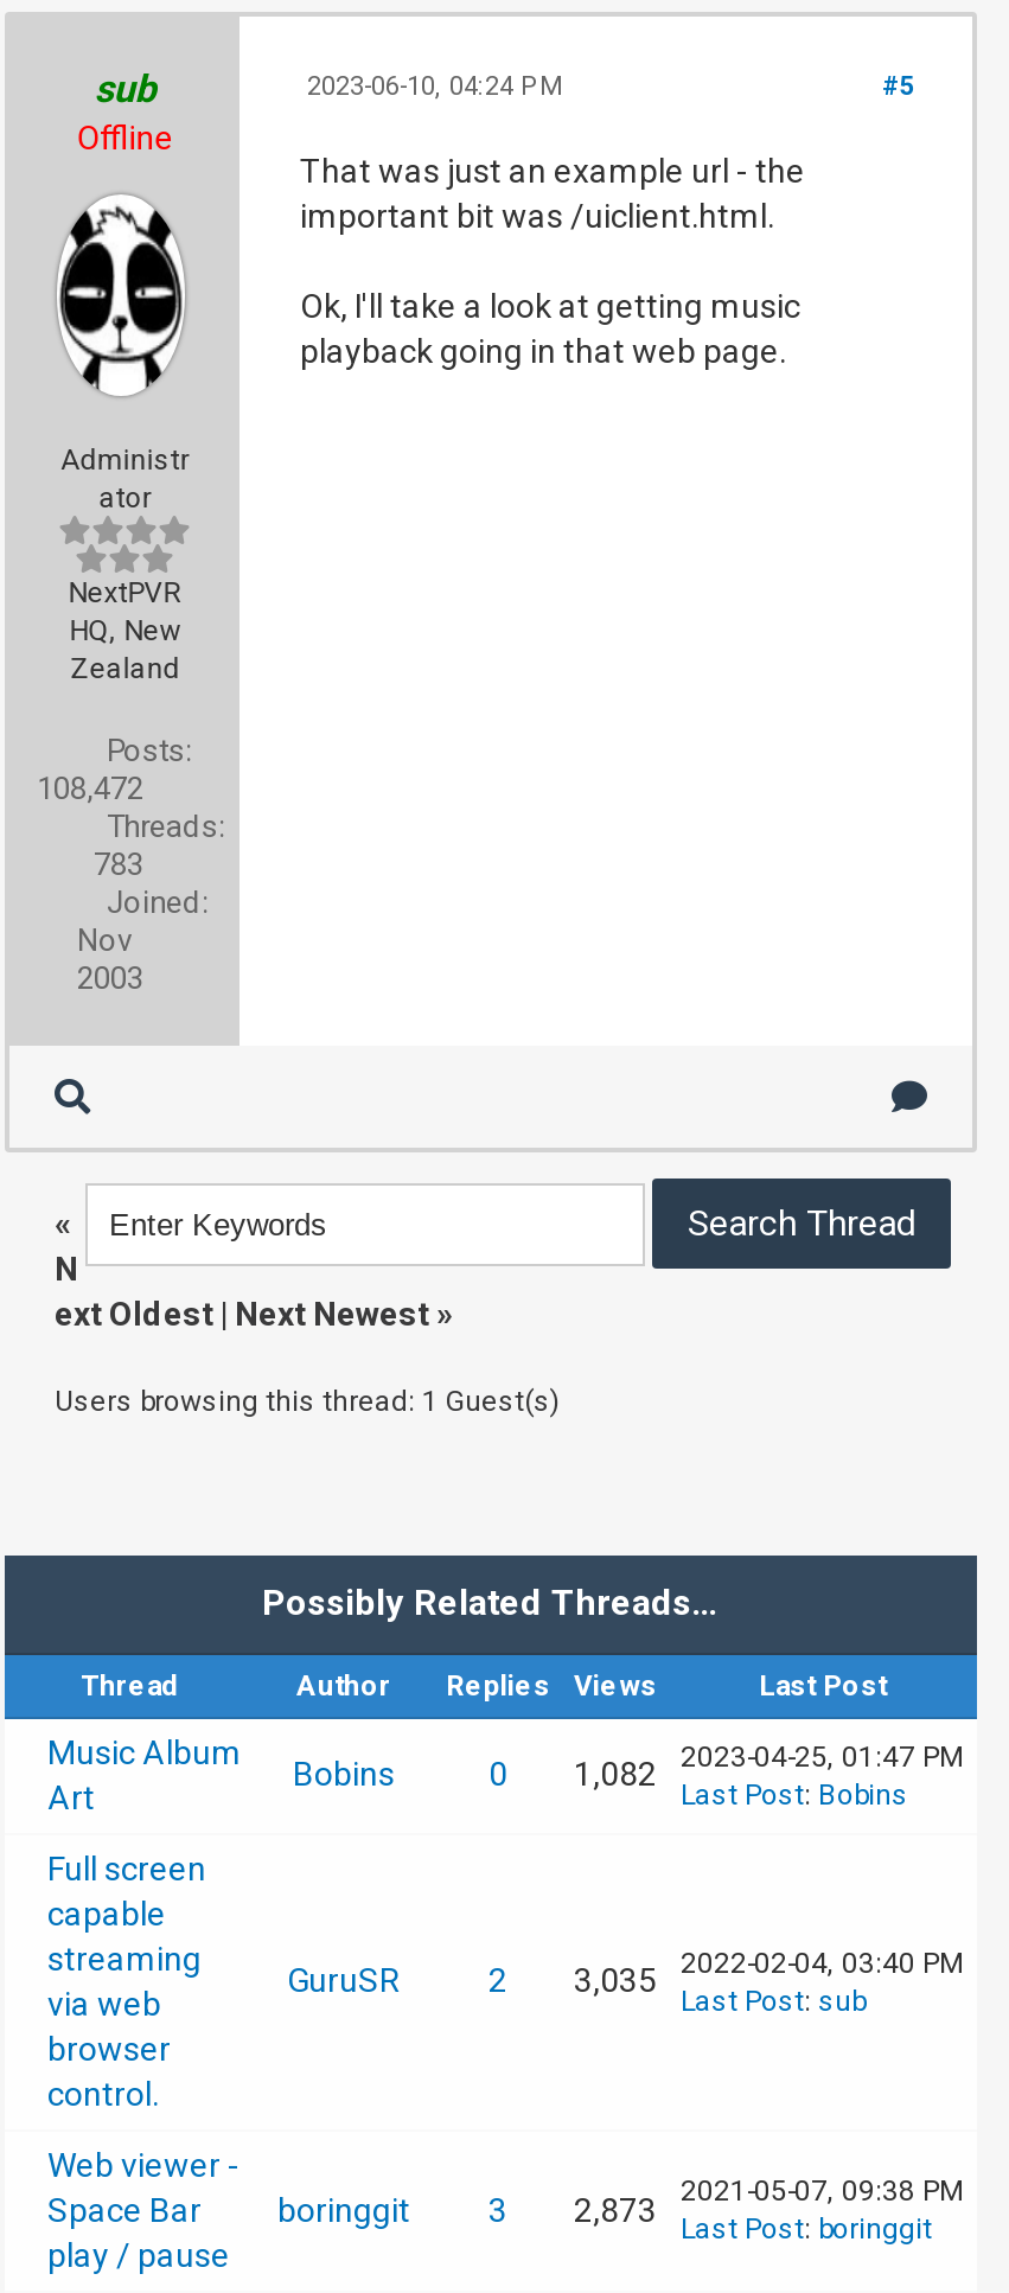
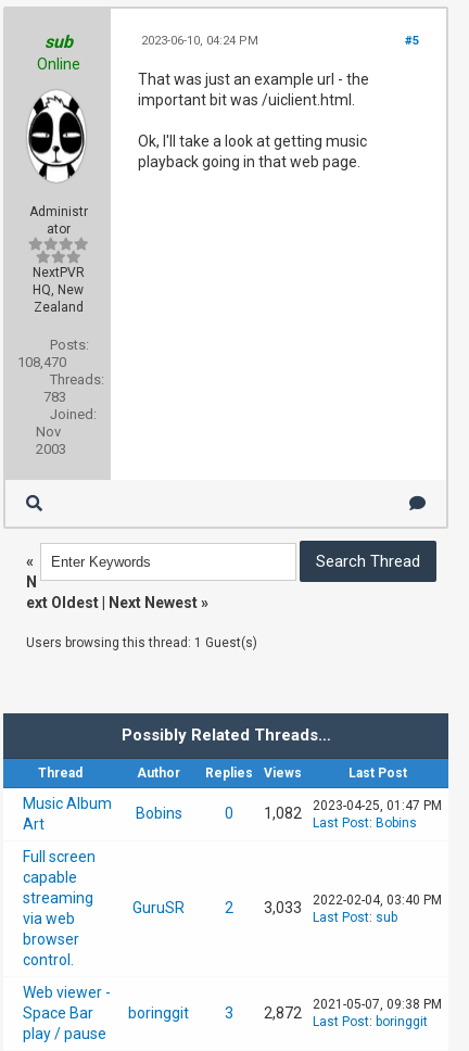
[76,119,174,157] Offline -> [37,55,80,73] Online
[37,771,143,806] 108,472 -> [18,354,67,370] 108,470
[488,1947,963,1999] 2 3,035 2022-02-04, 03:40 PM -> [225,892,442,916] 2 3,033 2022-02-04, 03:40 PM
[488,2174,963,2246] 3 2,873 2021-05-07, 09:38 PM Last Post: boringgit -> [225,997,442,1029] 3 2,872 2021-05-07, 09:38 PM Last Post: boringgit

